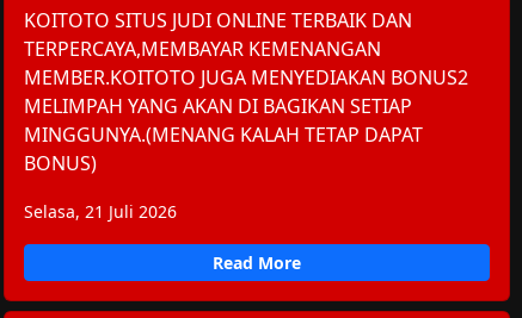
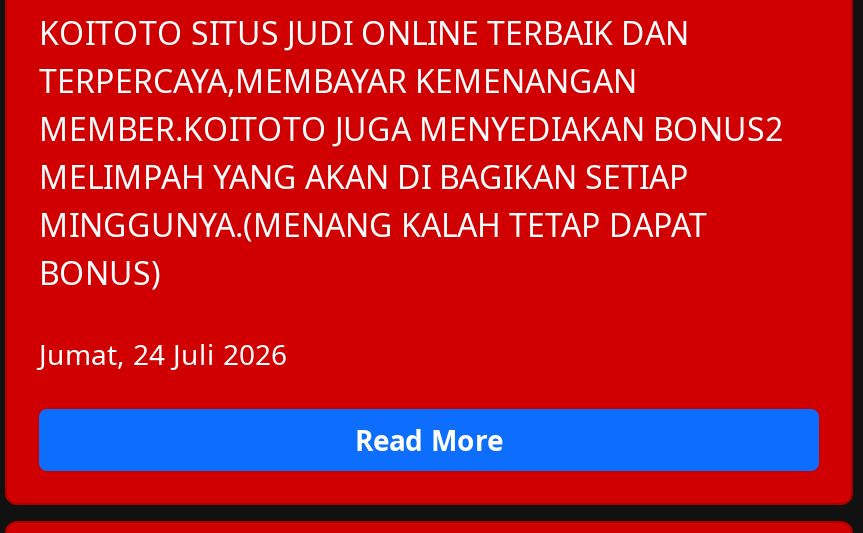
[24,200,177,222] Selasa, 21 Juli 2026 -> [39,335,287,373] Jumat, 24 Juli 2026

